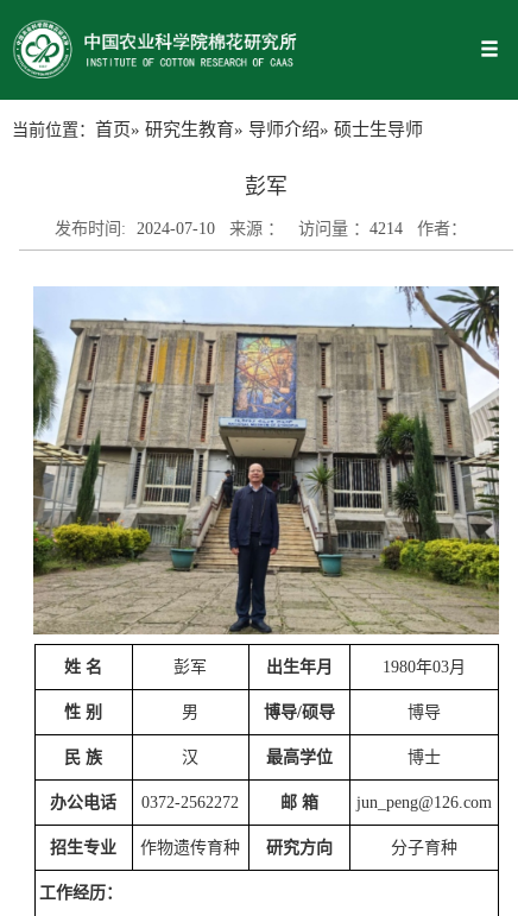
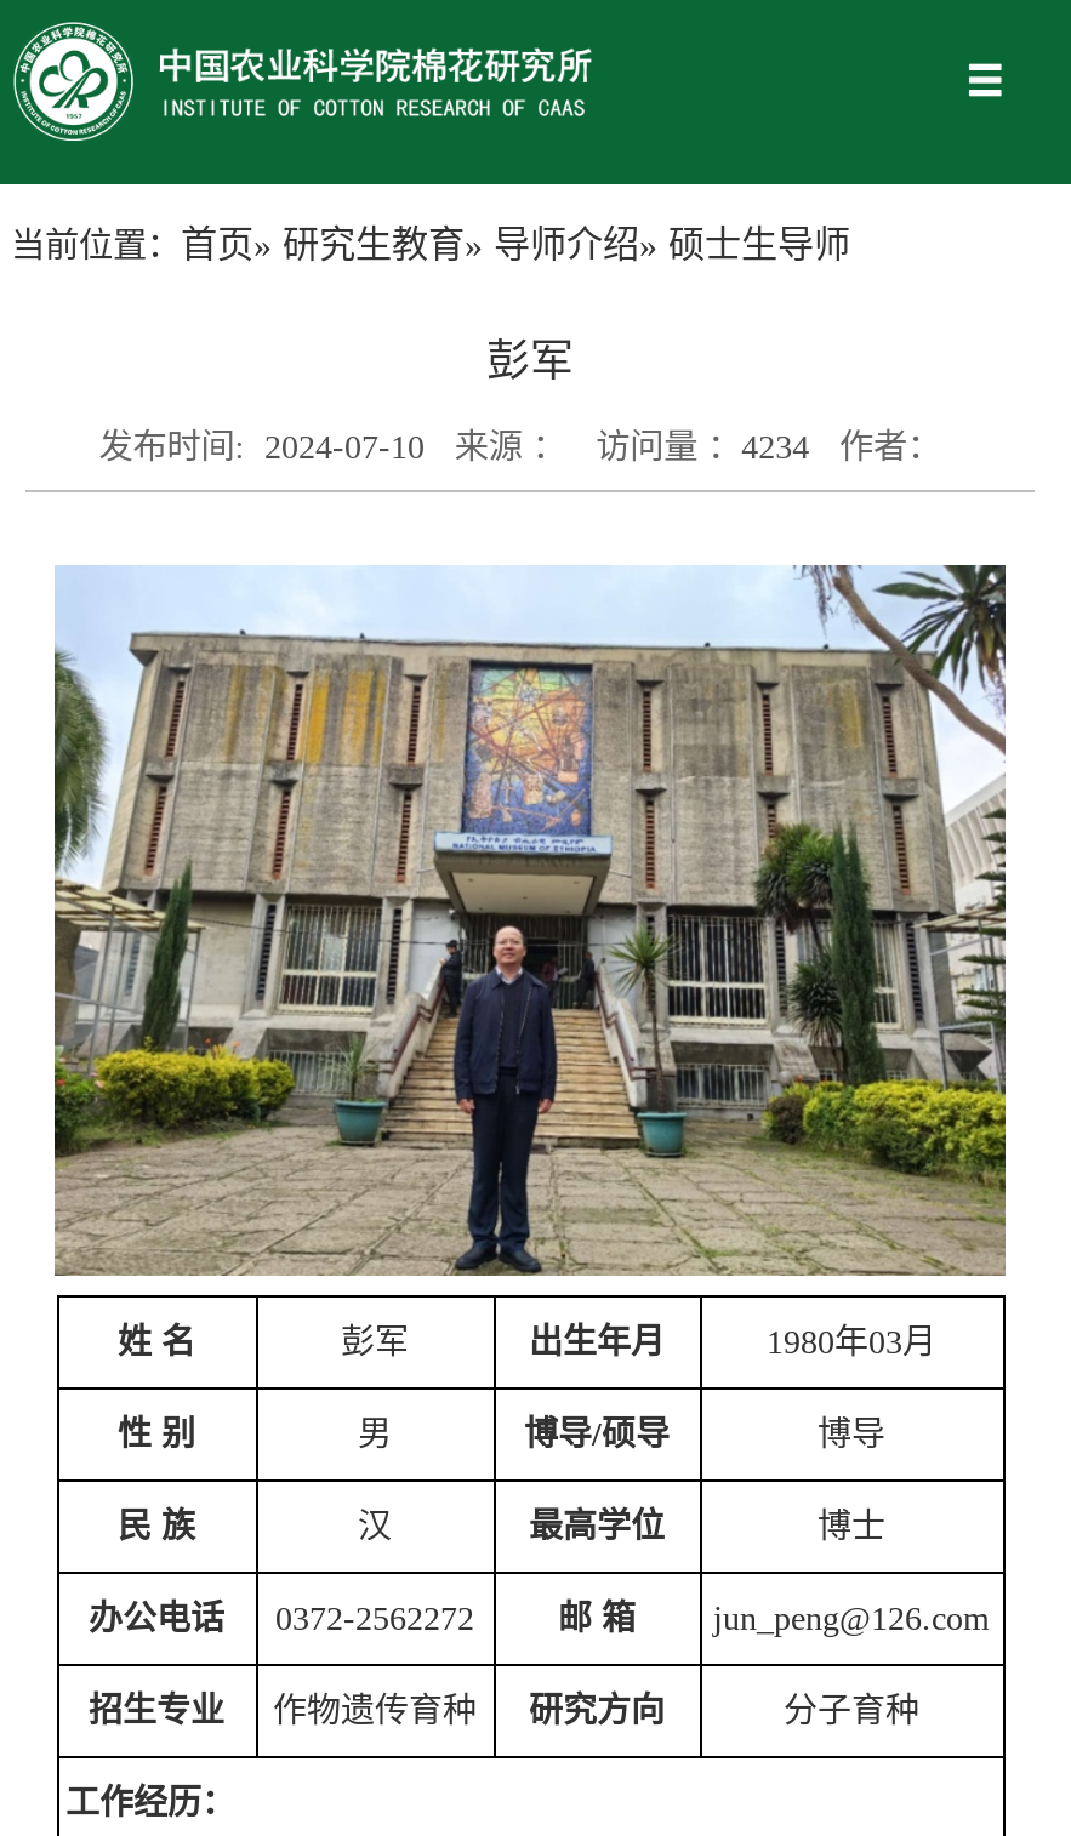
[55,218,468,237] 发布时间: 2024-07-10 来源 ： 访问量 ：4214 作者： -> [99,427,941,465] 发布时间: 2024-07-10 来源 ： 访问量 ：4234 作者：

